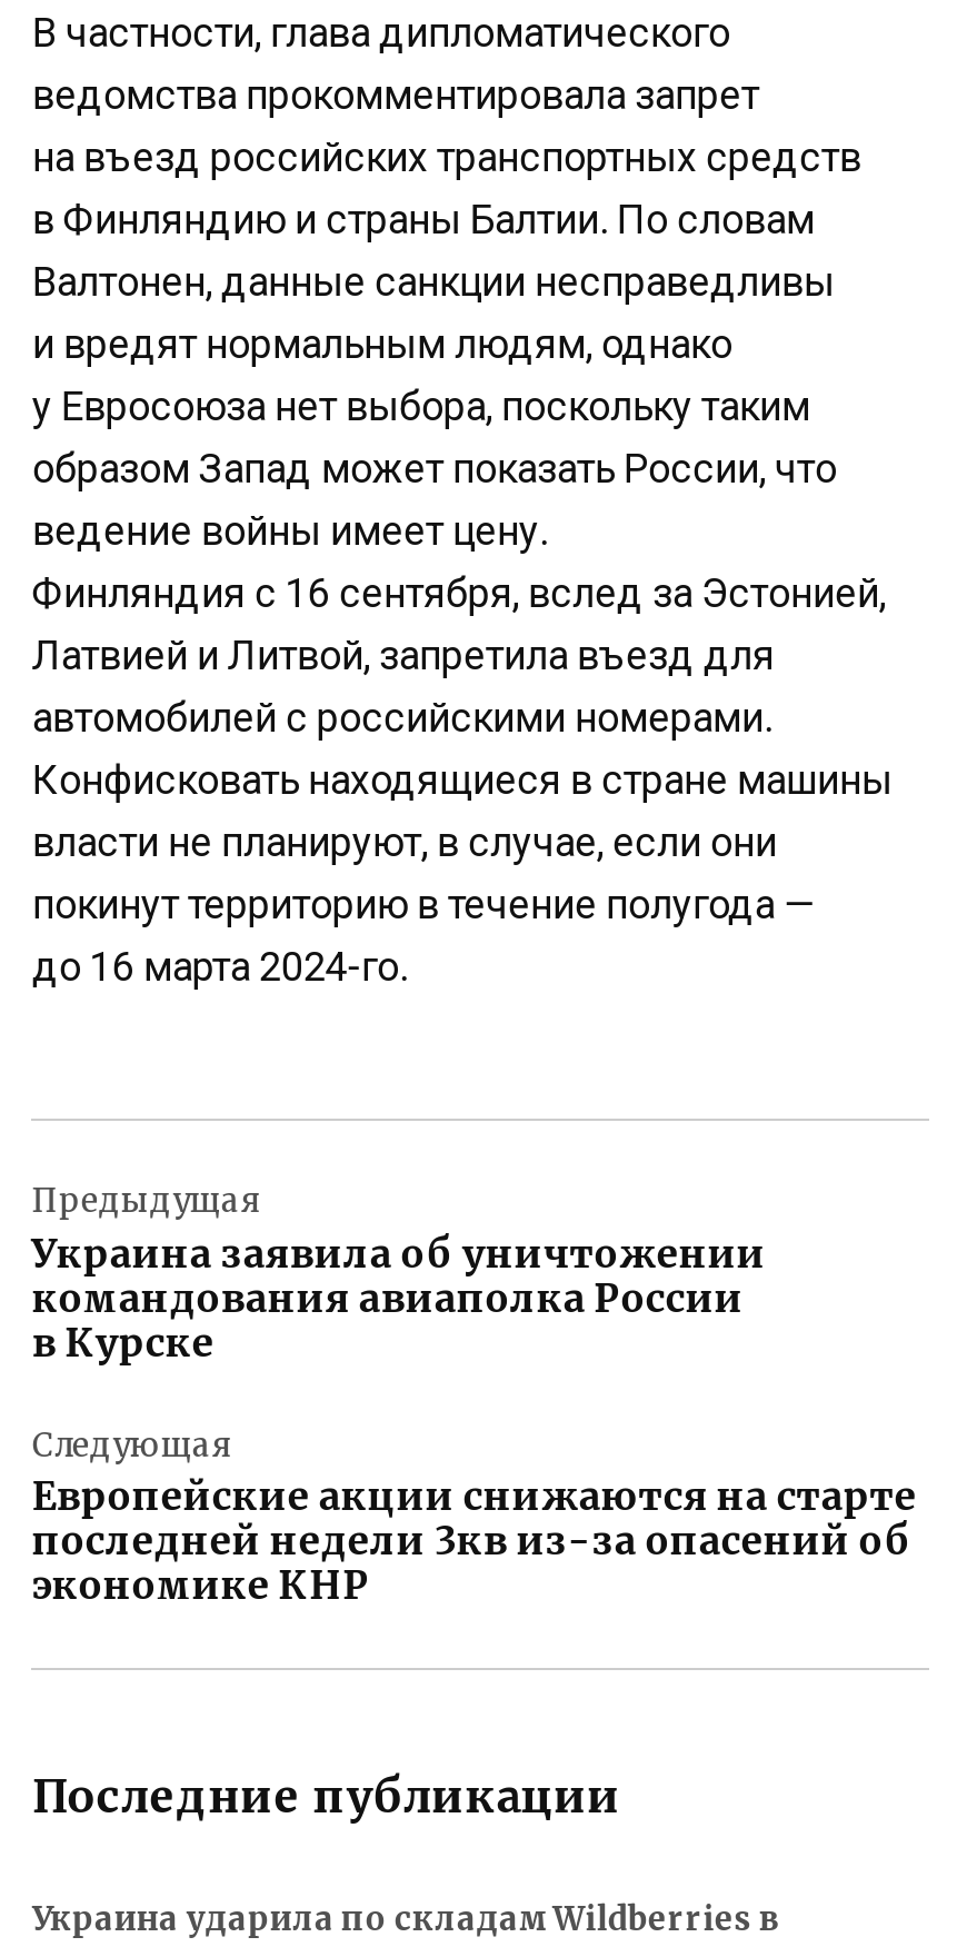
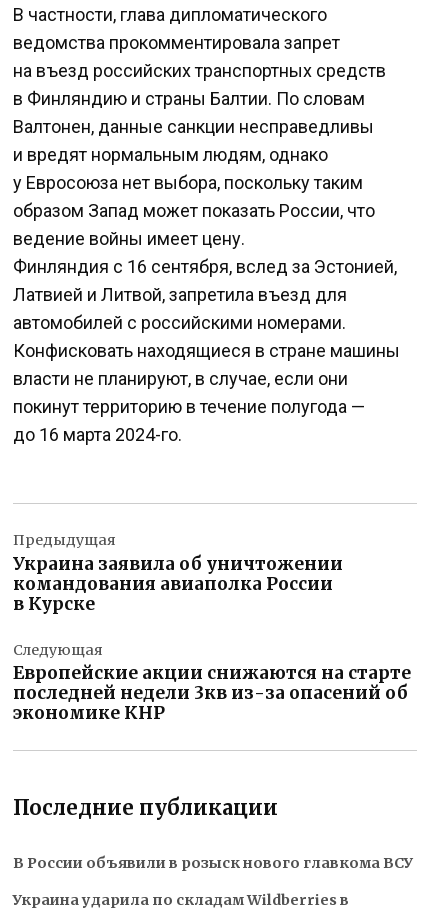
none -> [13,854,413,872] В России объявили в розыск нового главкома ВСУ

